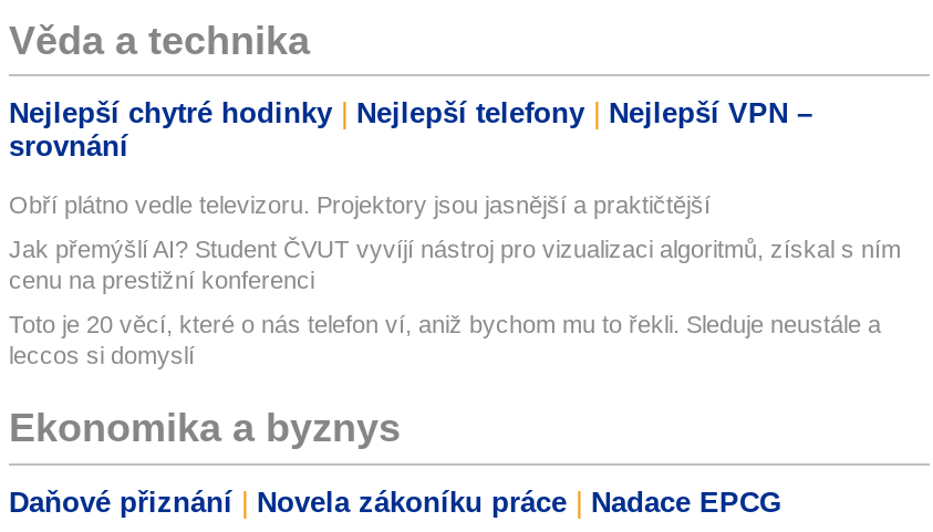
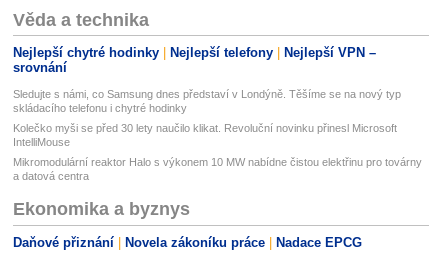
[9,192,711,219] Obří plátno vedle televizoru. Projektory jsou jasnější a praktičtější -> [13,88,401,114] Sledujte s námi, co Samsung dnes představí v Londýně. Těšíme se na nový typ | skládacího telefonu i chytré hodinky
[9,236,901,294] Jak přemýšlí AI? Student ČVUT vyvíjí nástroj pro vizualizaci algoritmů, získal s ním | cenu na prestižní konferenci -> [13,122,397,148] Kolečko myši se před 30 lety naučilo klikat. Revoluční novinku přinesl Microsoft | IntelliMouse
[9,312,881,369] Toto je 20 věcí, které o nás telefon ví, aniž bychom mu to řekli. Sleduje neustále a | leccos si domyslí -> [13,156,422,182] Mikromodulární reaktor Halo s výkonem 10 MW nabídne čistou elektřinu pro továrny | a datová centra

